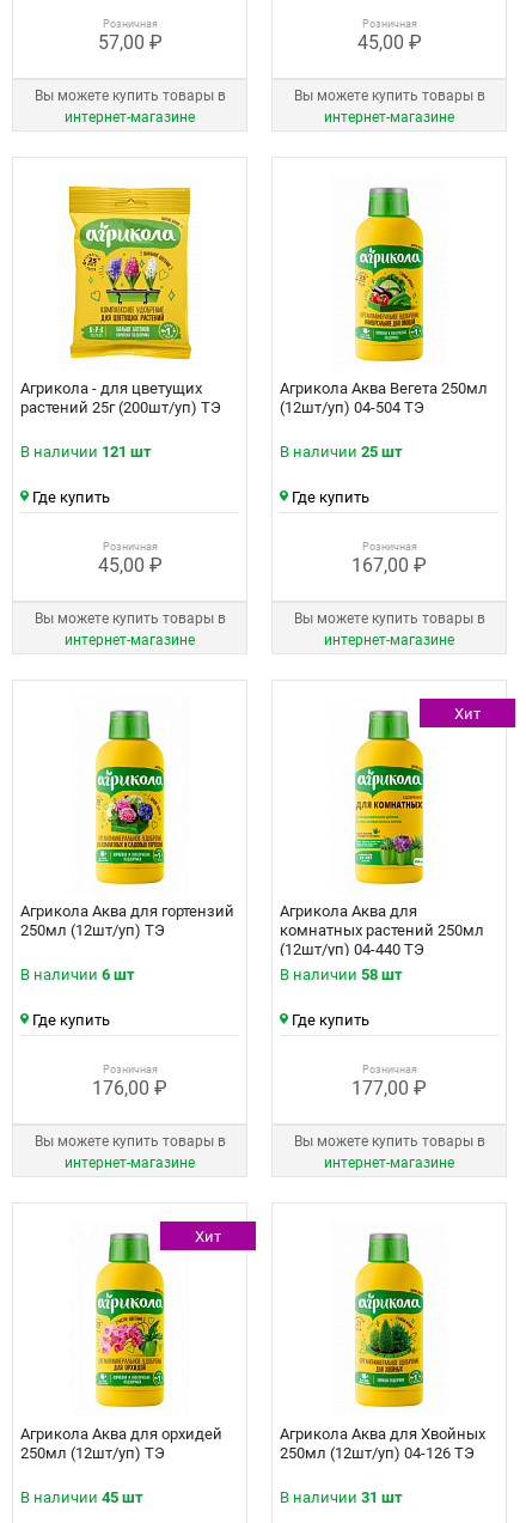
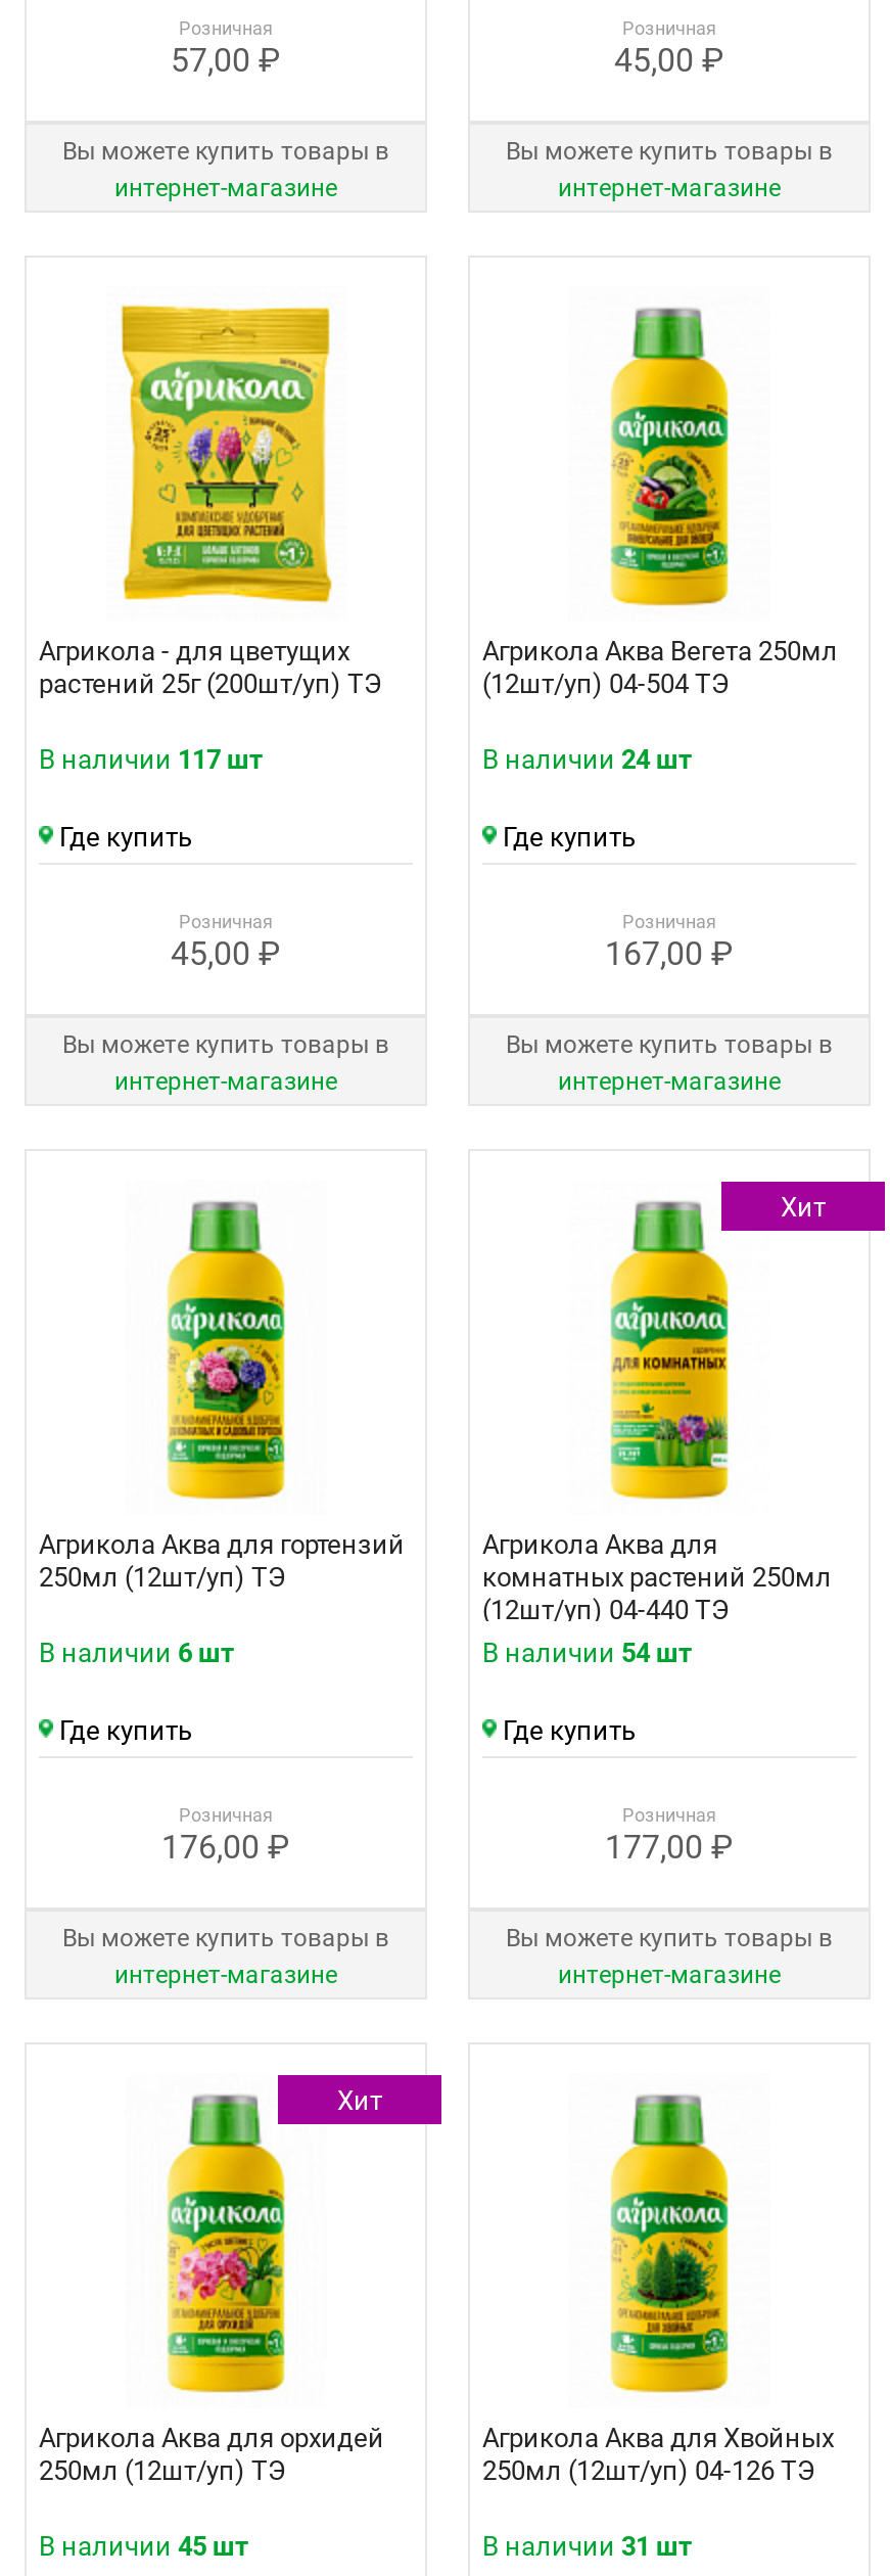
[20,443,152,461] В наличии 121 шт -> [39,745,264,775] В наличии 117 шт
[280,443,403,461] В наличии 25 шт -> [482,745,693,775] В наличии 24 шт
[280,966,403,984] В наличии 58 шт -> [482,1638,693,1669] В наличии 54 шт

